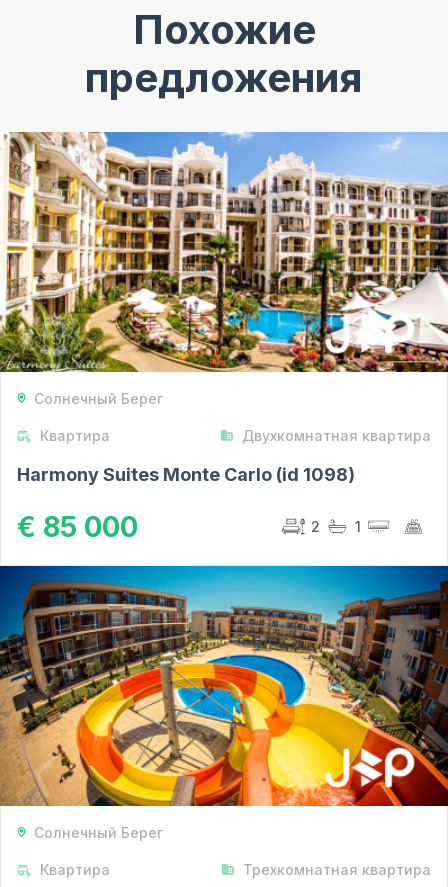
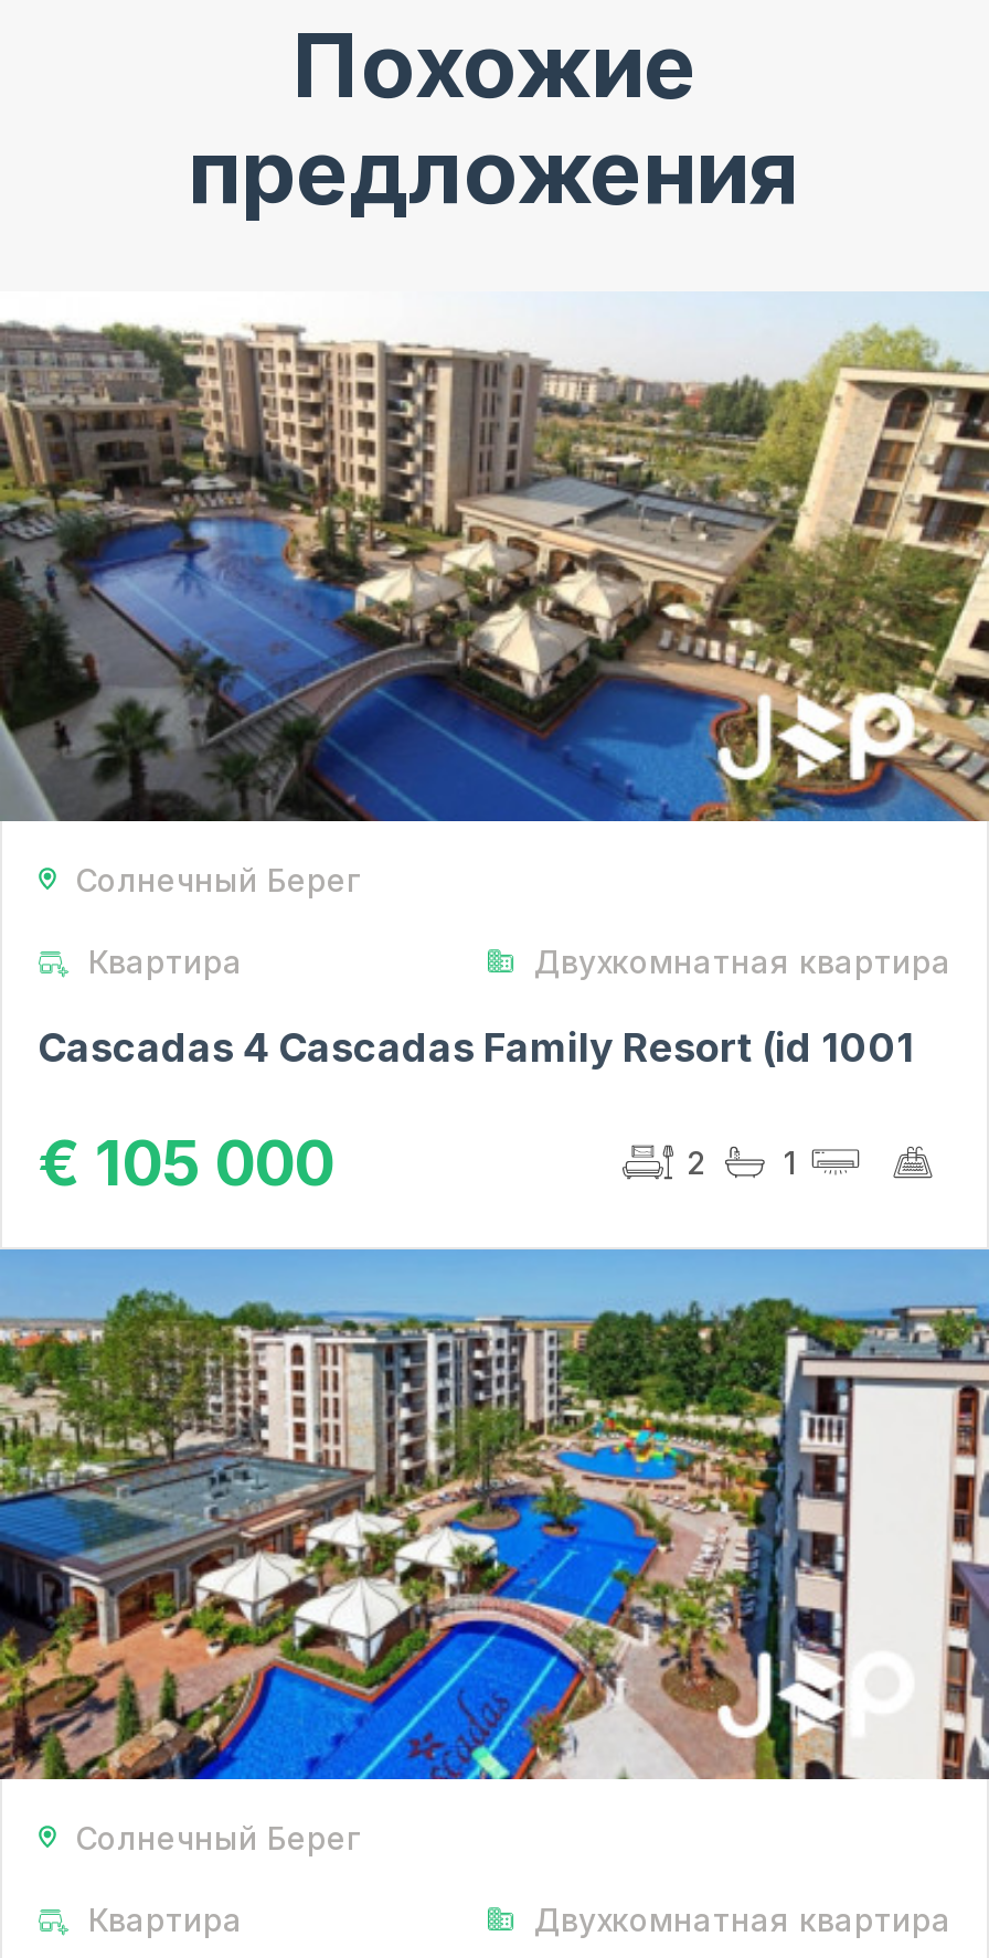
[3,131,445,373] [image] -> [7,291,982,823] [image]
[17,464,355,485] Harmony Suites Monte Carlo (id 1098) -> [38,1024,914,1071] Cascadas 4 Cascadas Family Resort (id 1001
[17,509,138,543] € 85 000 -> [38,1125,333,1200] € 105 000
[3,565,445,807] [image] -> [7,1247,982,1781] [image]
[243,861,431,878] Трехкомнатная квартира -> [534,1901,951,1938] Двухкомнатная квартира

